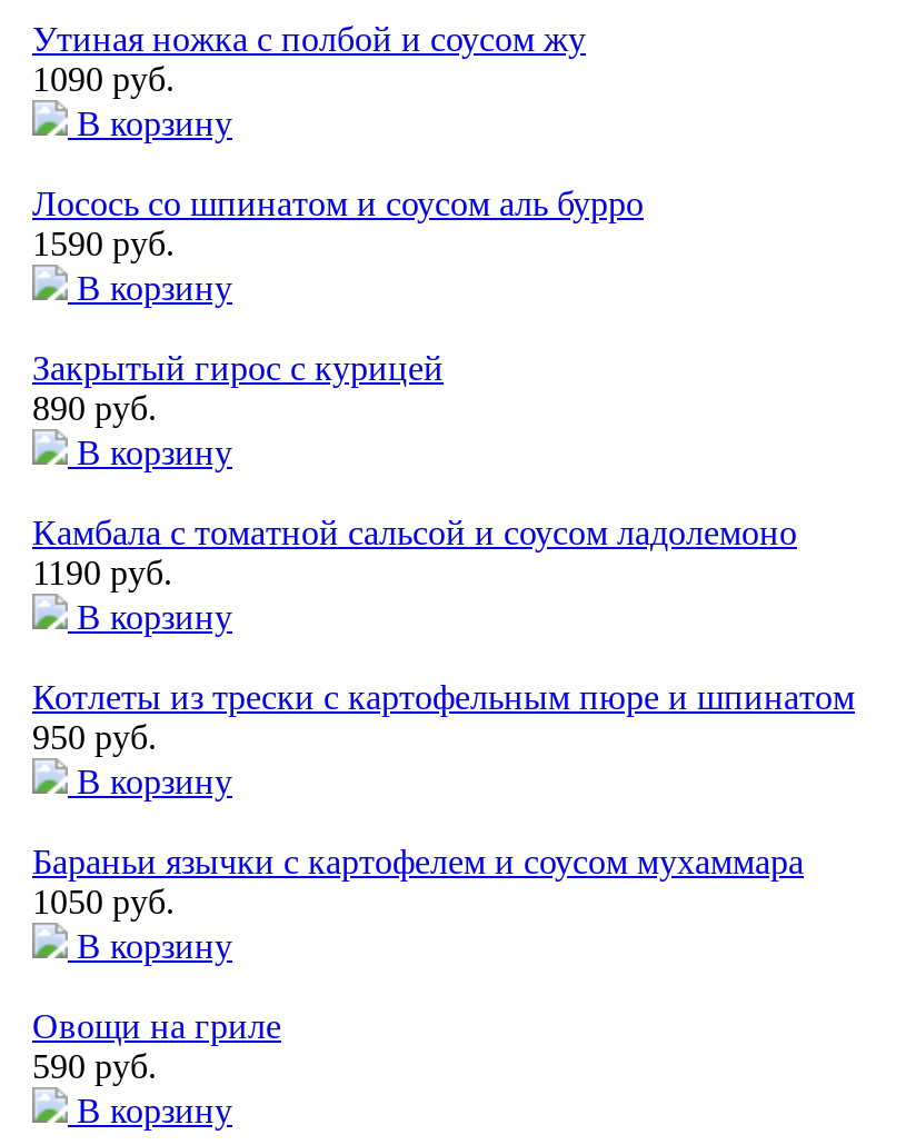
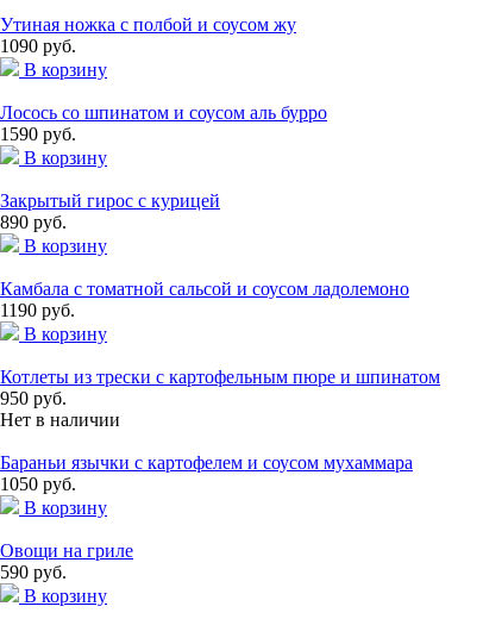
[68,762,232,800] В корзину -> [0,409,120,430] Нет в наличии

